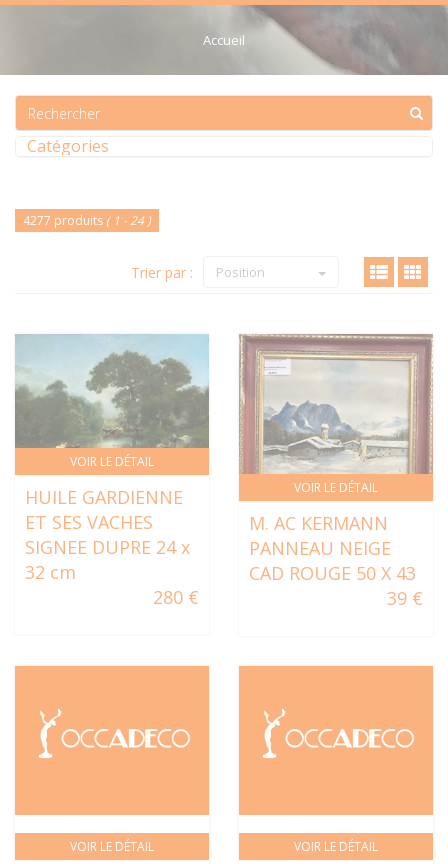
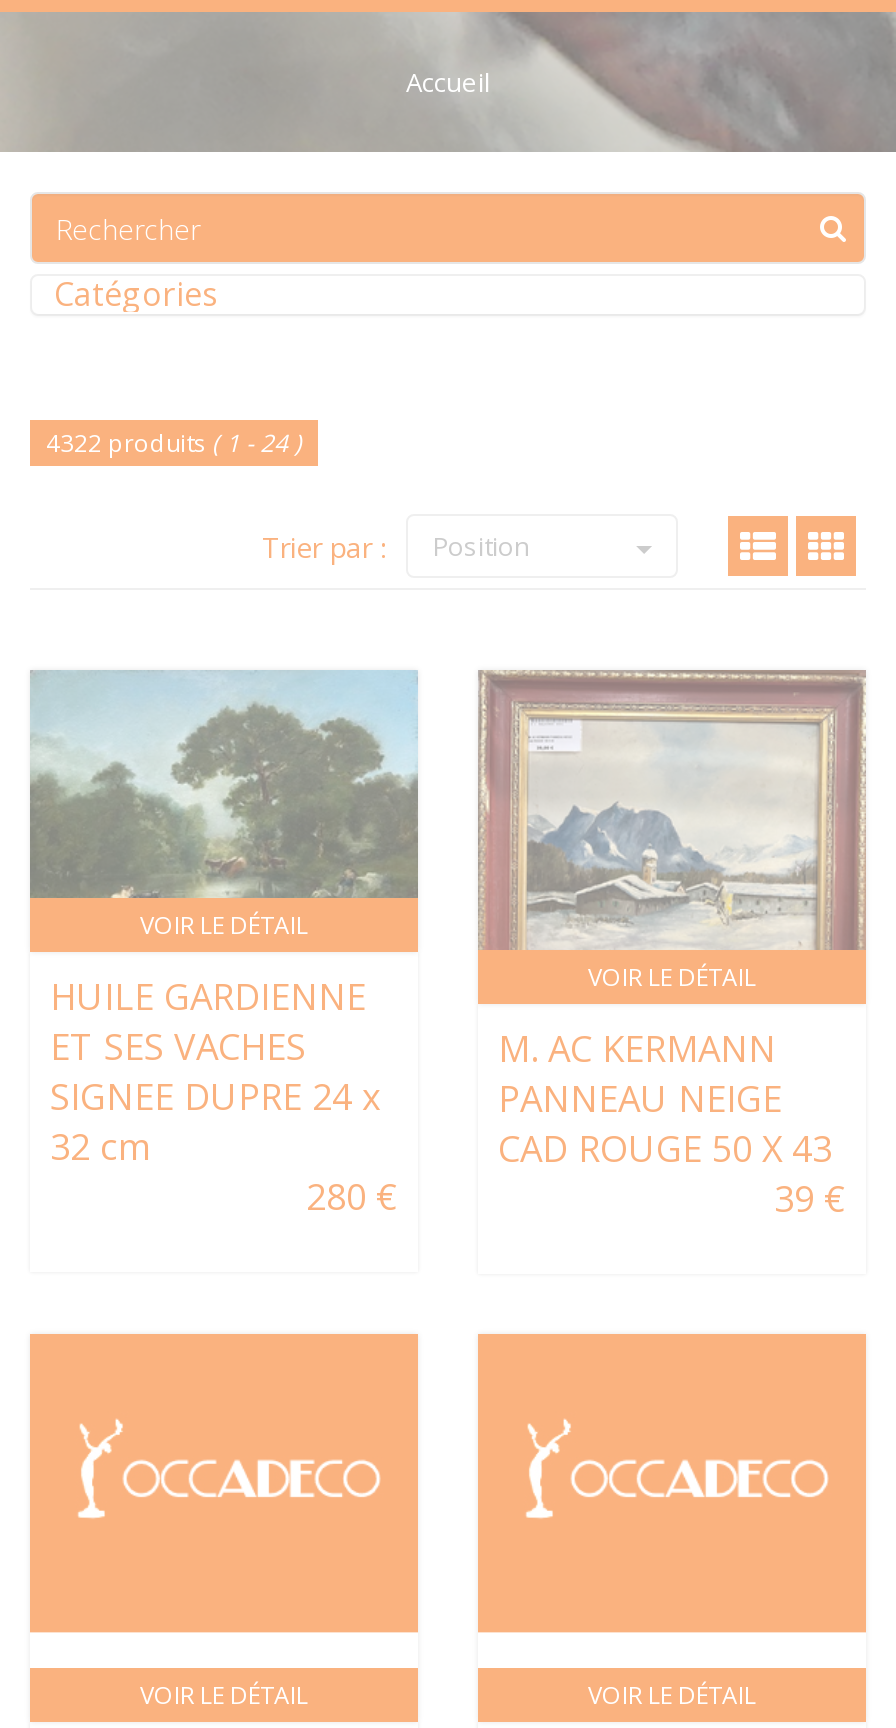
[23,212,151,229] 4277 produits ( 1 - 24 ) -> [46,426,302,460] 4322 produits ( 1 - 24 )

